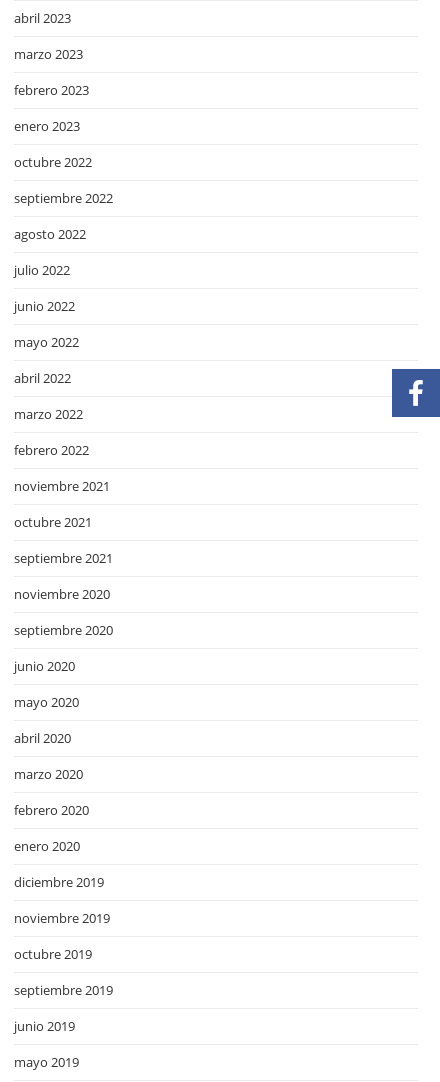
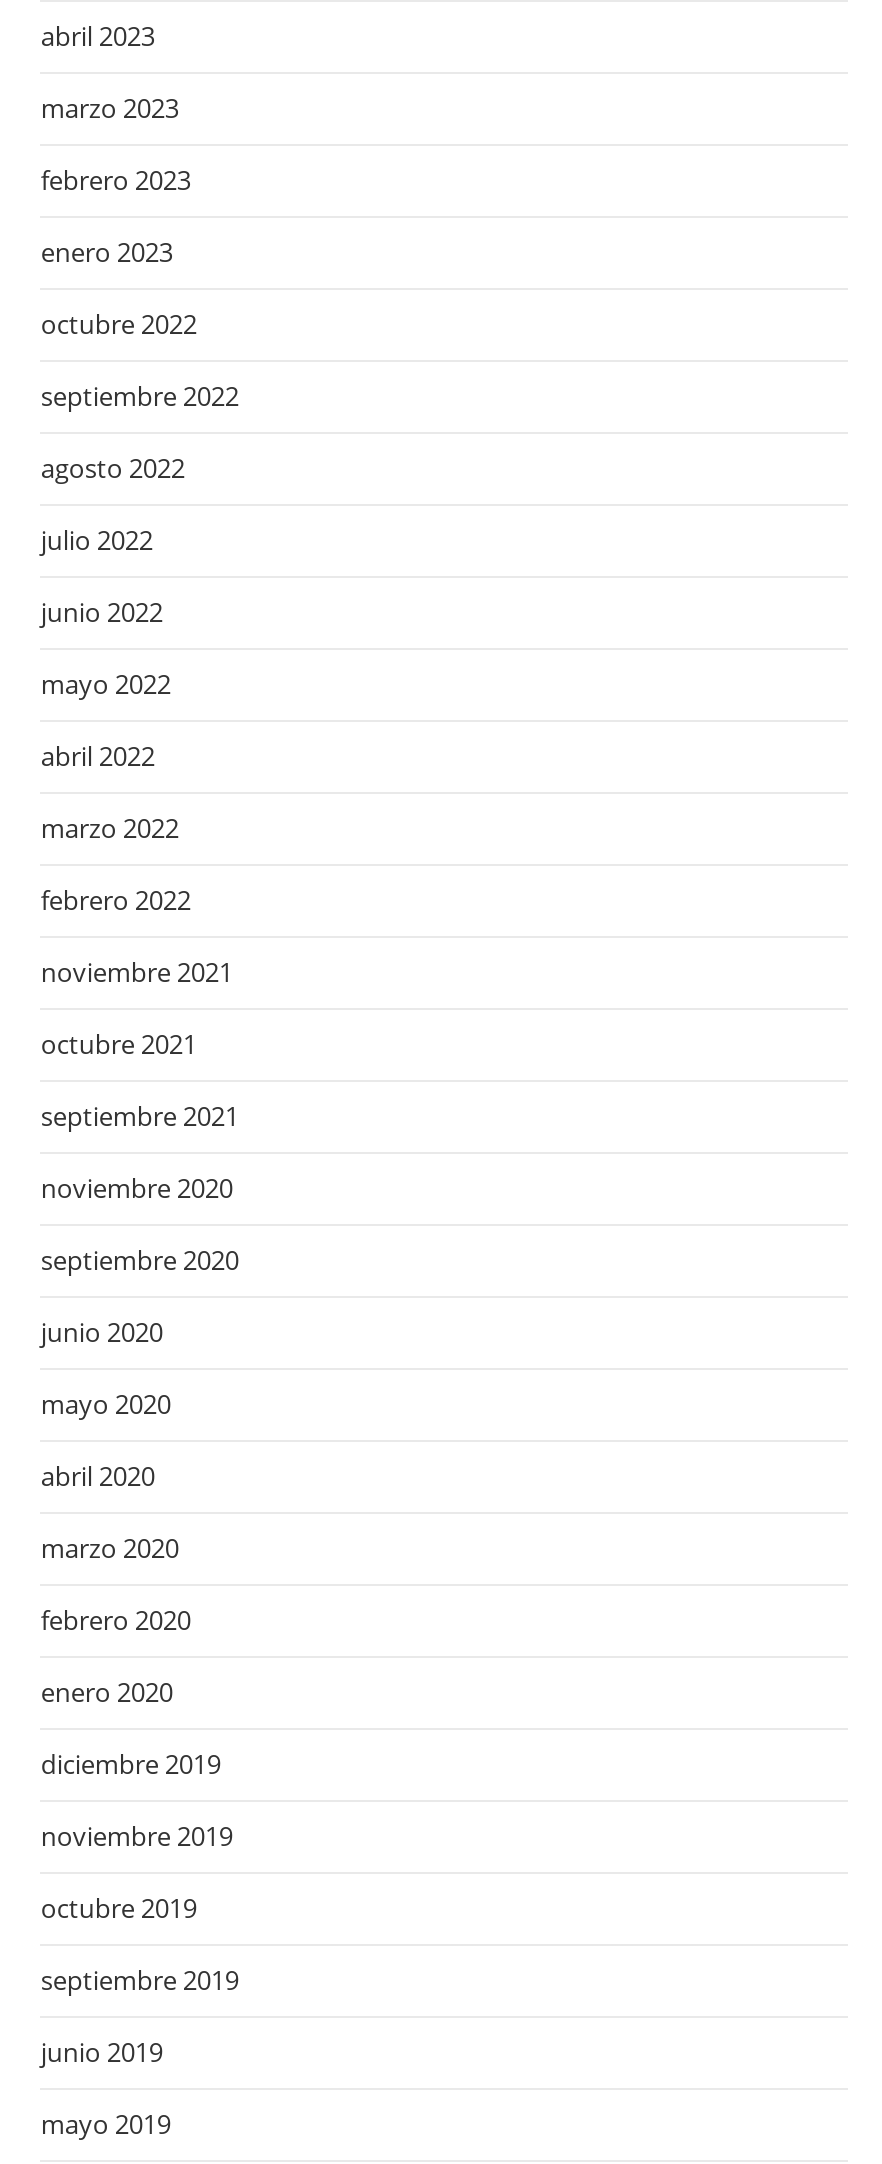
[391,368,437,418] [image] -> none

